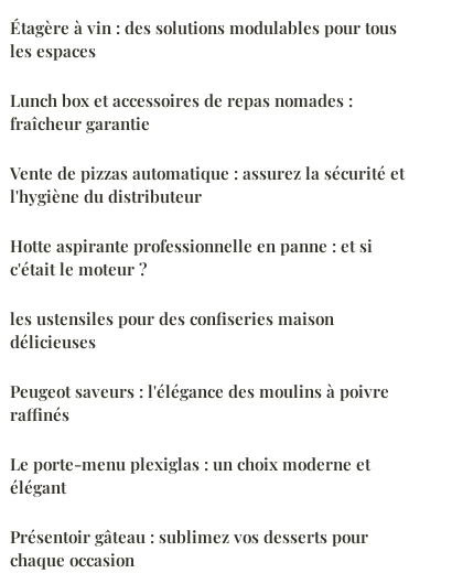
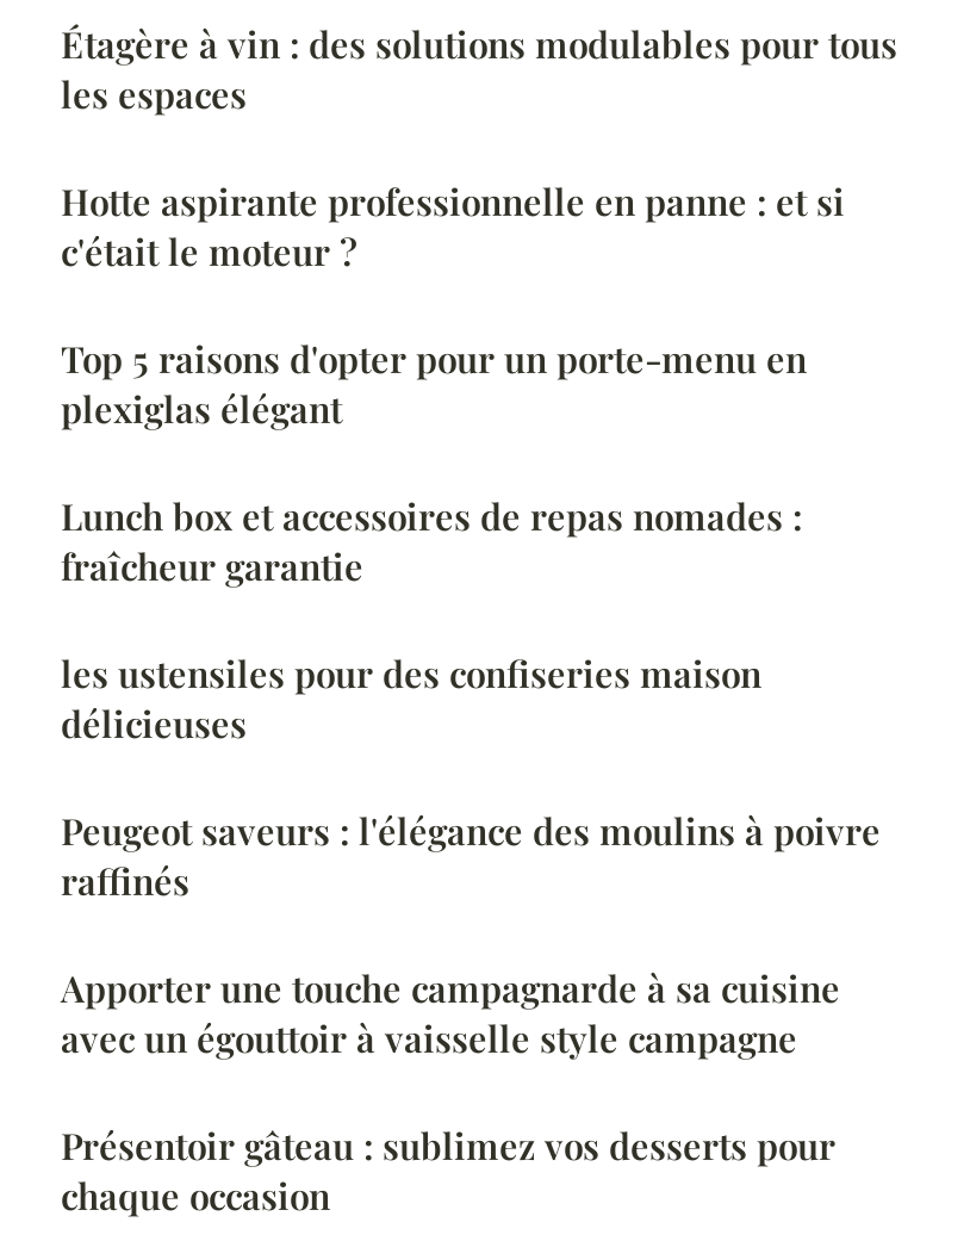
none -> [61,336,807,433] Top 5 raisons d'opter pour un porte-menu en | plexiglas élégant
moved [10,90,353,135] -> [61,493,802,591]: Lunch box et accessoires de repas nomades : | fraîcheur garantie
[10,162,405,207] Vente de pizzas automatique : assurez la sécurité et | l'hygiène du distributeur -> none
moved [10,235,373,280] -> [61,178,845,276]: Hotte aspirante professionnelle en panne : et si | c'était le moteur ?
[10,453,370,498] Le porte-menu plexiglas : un choix moderne et | élégant -> [61,965,840,1063] Apporter une touche campagnarde à sa cuisine | avec un égouttoir à vaisselle style campagne

